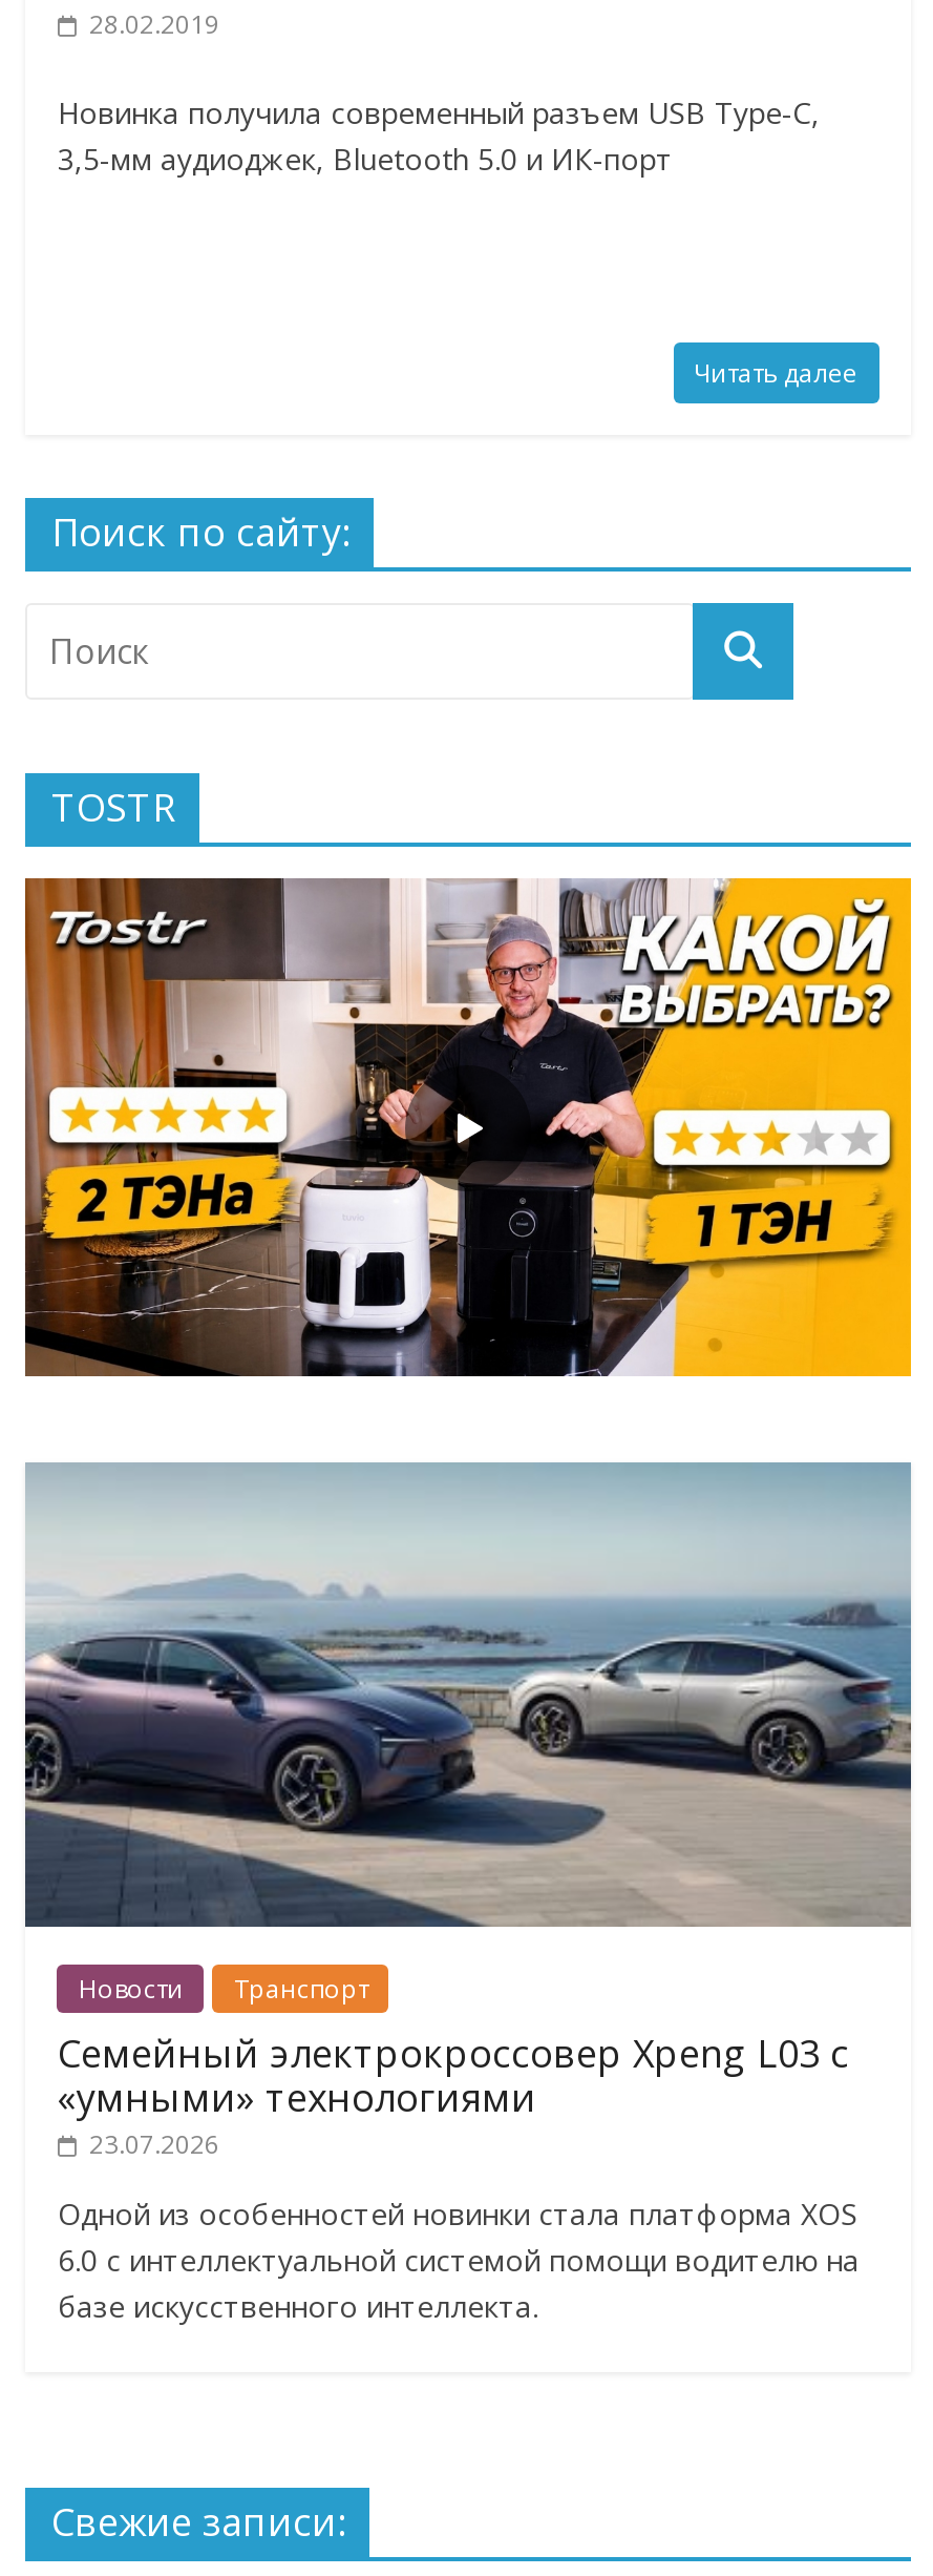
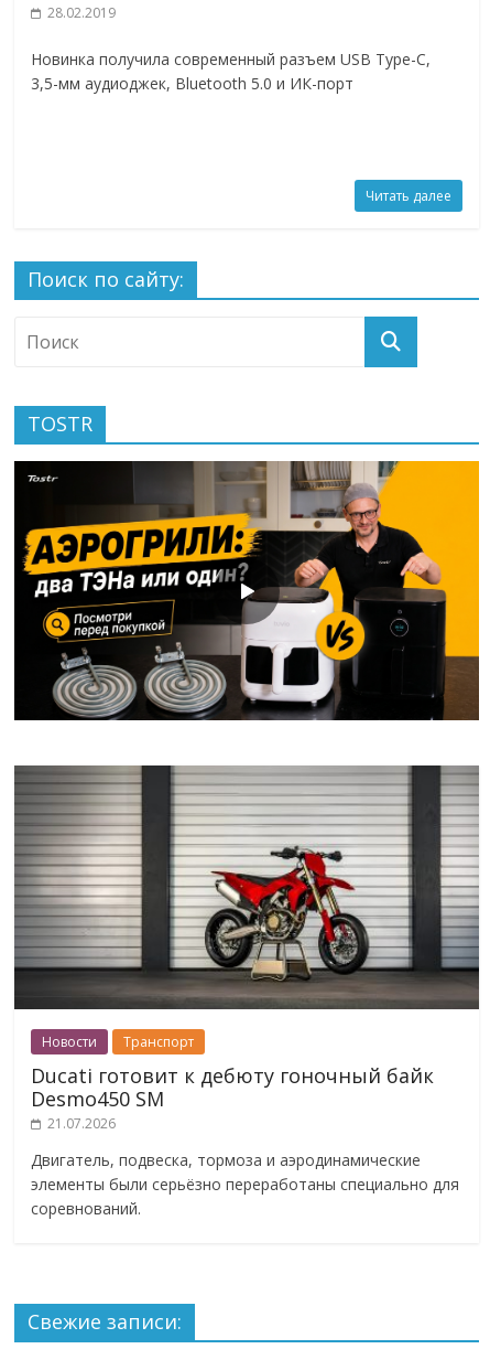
[23,876,913,1378] [image] -> [13,460,480,721] [image]
[25,1462,911,1927] [image] -> [14,765,479,1009] [image]
[58,2028,849,2162] Семейный электрокроссовер Xpeng L03 с | «умными» технологиями | 23.07.2026 -> [31,1063,434,1133] Ducati готовит к дебюту гоночный байк | Desmo450 SM | 21.07.2026
[58,2194,859,2326] Одной из особенностей новинки стала платформа XOS | 6.0 с интеллектуальной системой помощи водителю на | базе искусственного интеллекта. -> [31,1150,460,1219] Двигатель, подвеска, тормоза и аэродинамические | элементы были серьёзно переработаны специально для | соревнований.

